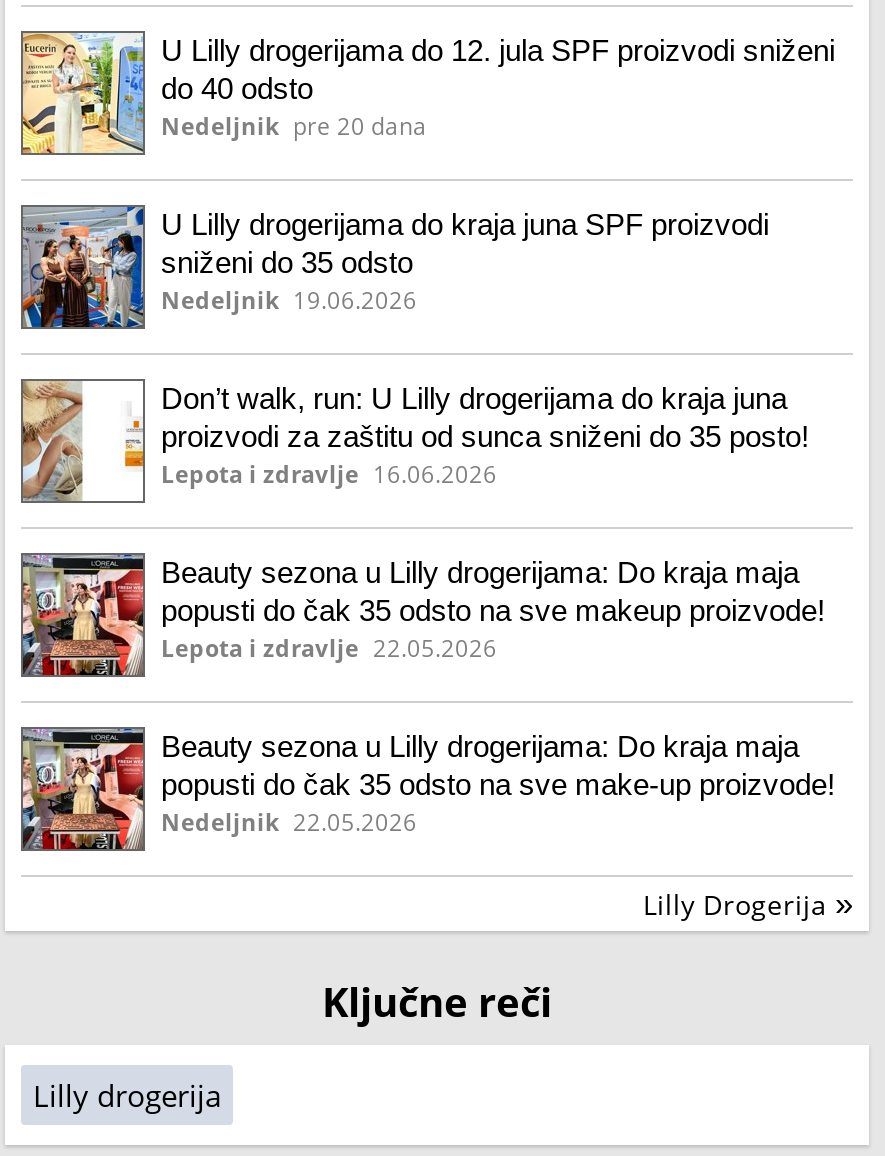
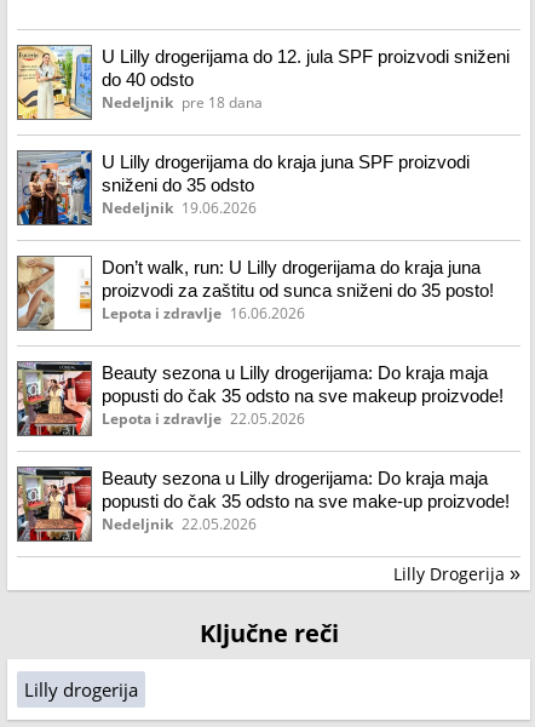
[161,111,427,141] Nedeljnik pre 20 dana -> [102,93,263,111] Nedeljnik pre 18 dana

